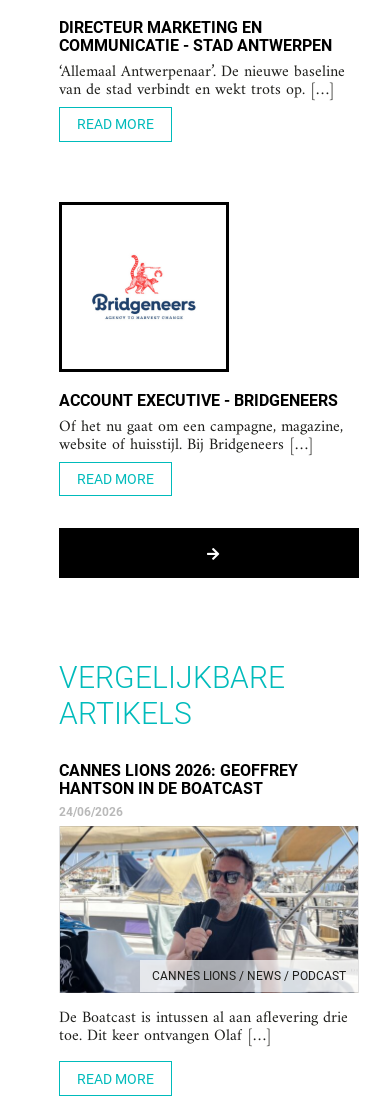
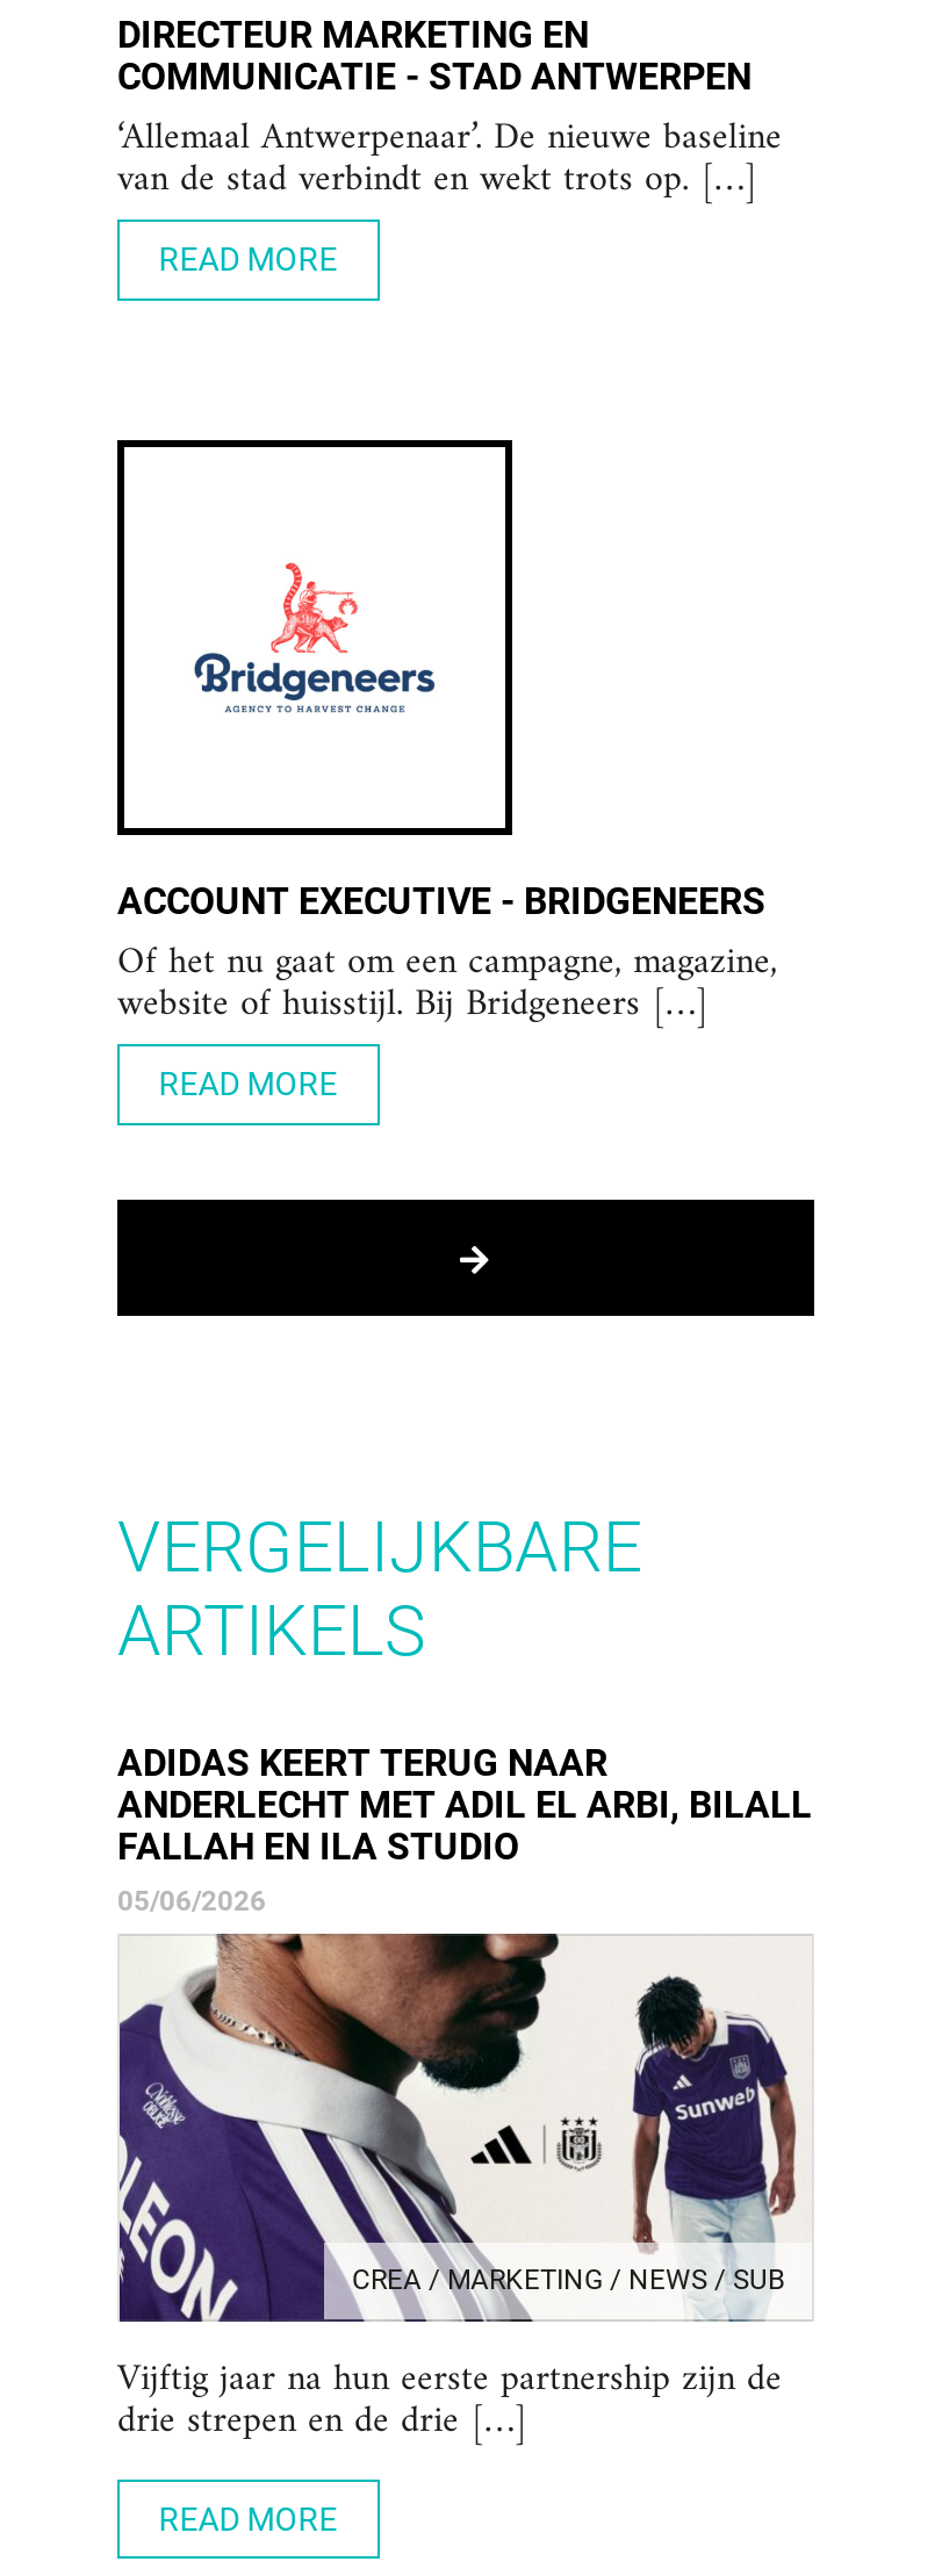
[59,761,298,819] CANNES LIONS 2026: GEOFFREY | HANTSON IN DE BOATCAST | 24/06/2026 -> [117,1740,812,1916] ADIDAS KEERT TERUG NAAR | ANDERLECHT MET ADIL EL ARBI, BILALL | FALLAH EN ILA STUDIO | 05/06/2026
[59,825,359,994] [image] | CANNES LIONS / NEWS / PODCAST -> [117,1931,812,2297] [image] | CREA / MARKETING / NEWS / SUB
[59,1004,348,1050] De Boatcast is intussen al aan aflevering drie | toe. Dit keer ontvangen Olaf […] -> [117,2346,782,2453] Vijftig jaar na hun eerste partnership zijn de | drie strepen en de drie […]

